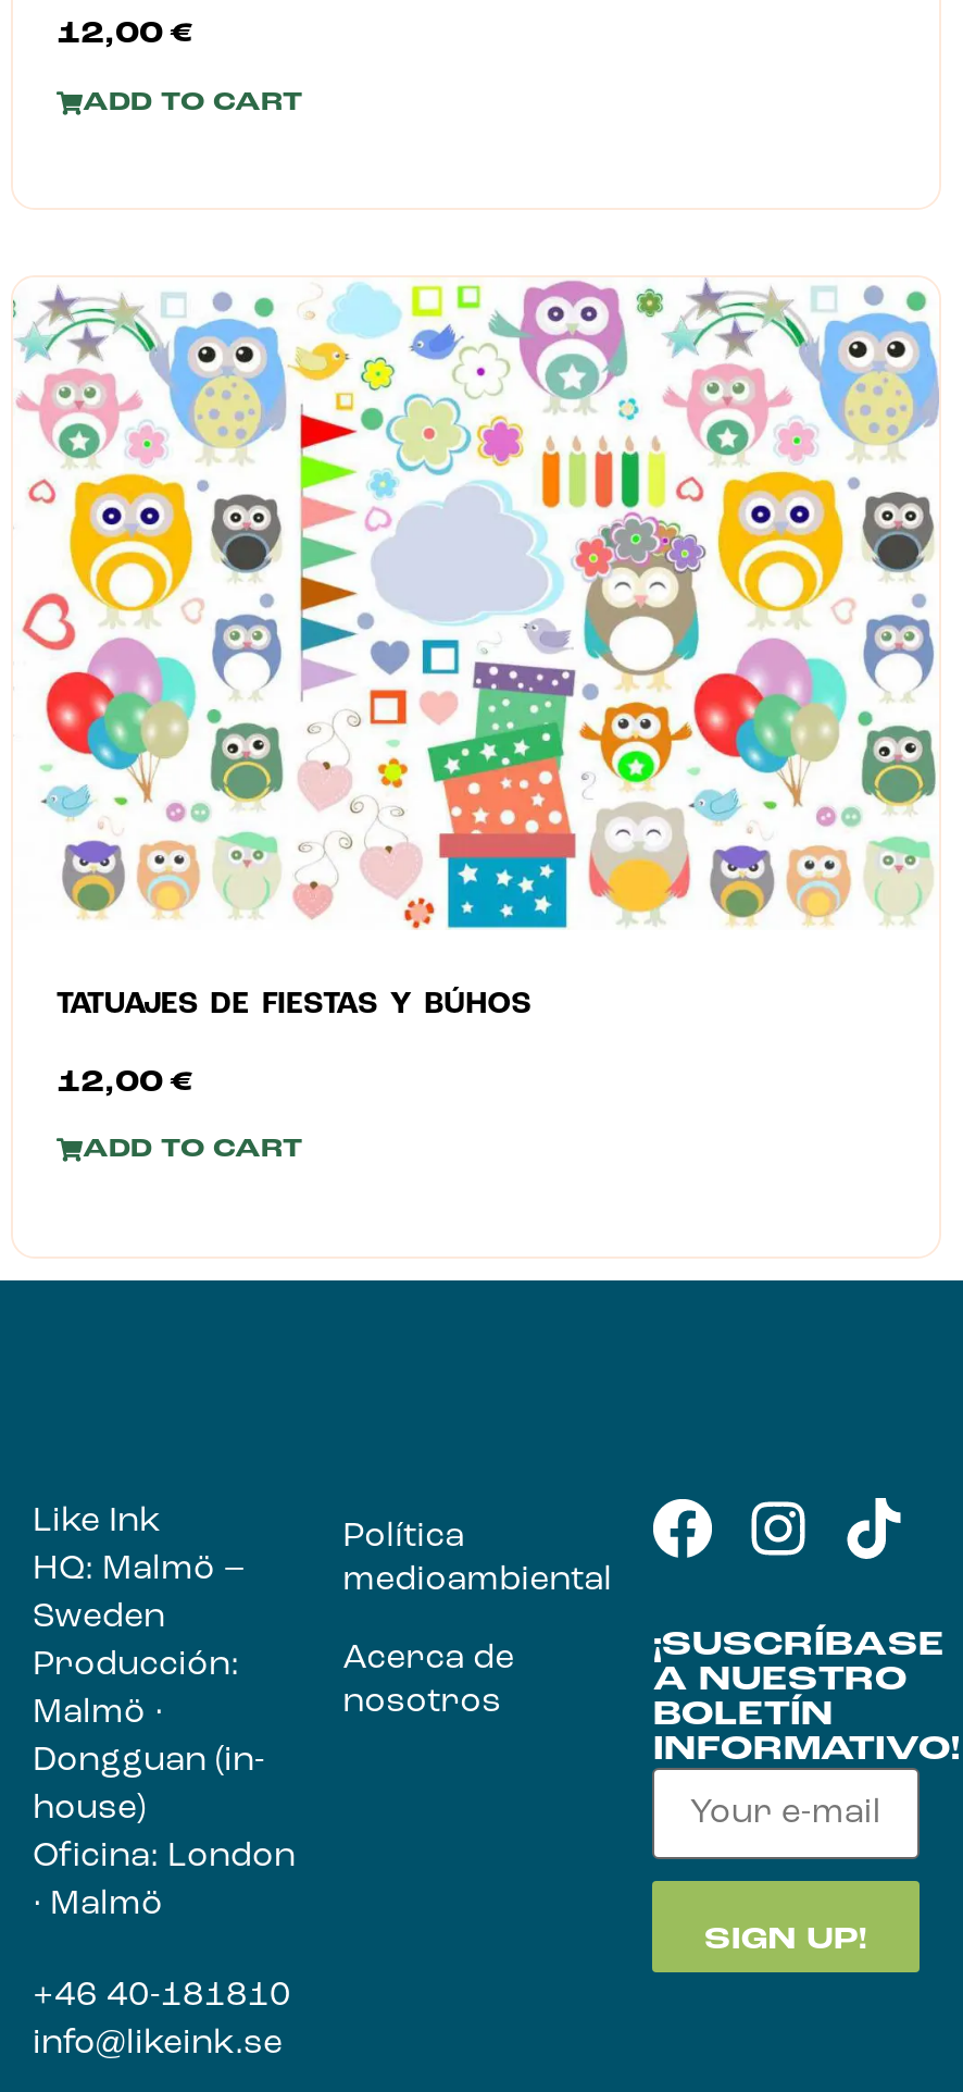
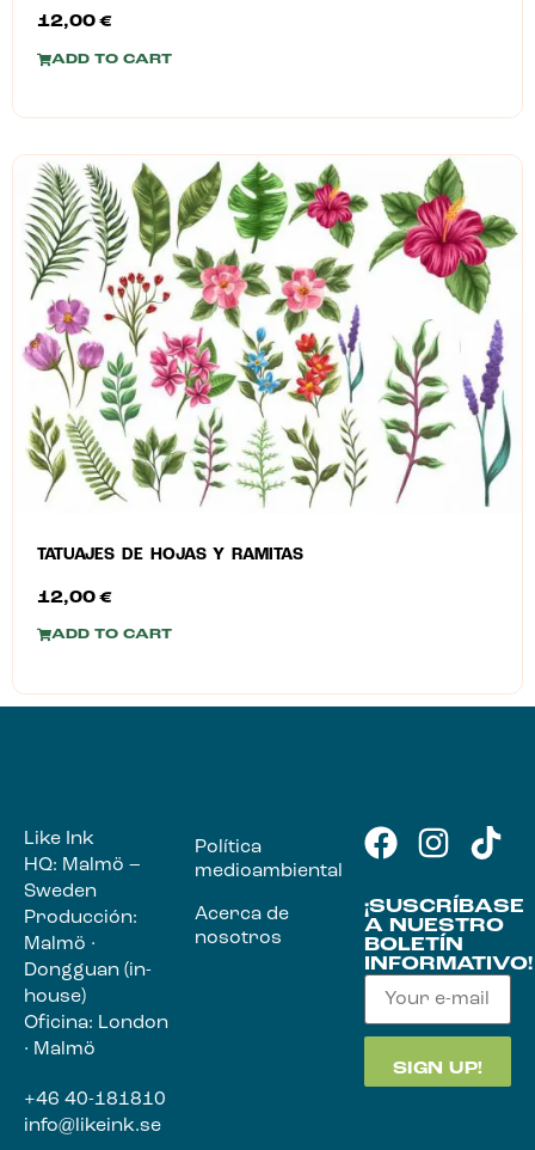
[11,280,939,1021] [image] | TATUAJES DE FIESTAS Y BÚHOS -> [16,158,521,564] [image] | TATUAJES DE HOJAS Y RAMITAS

